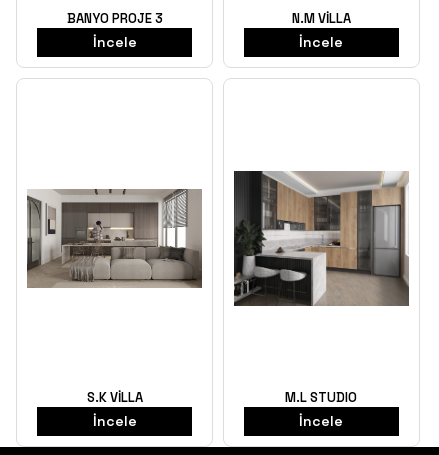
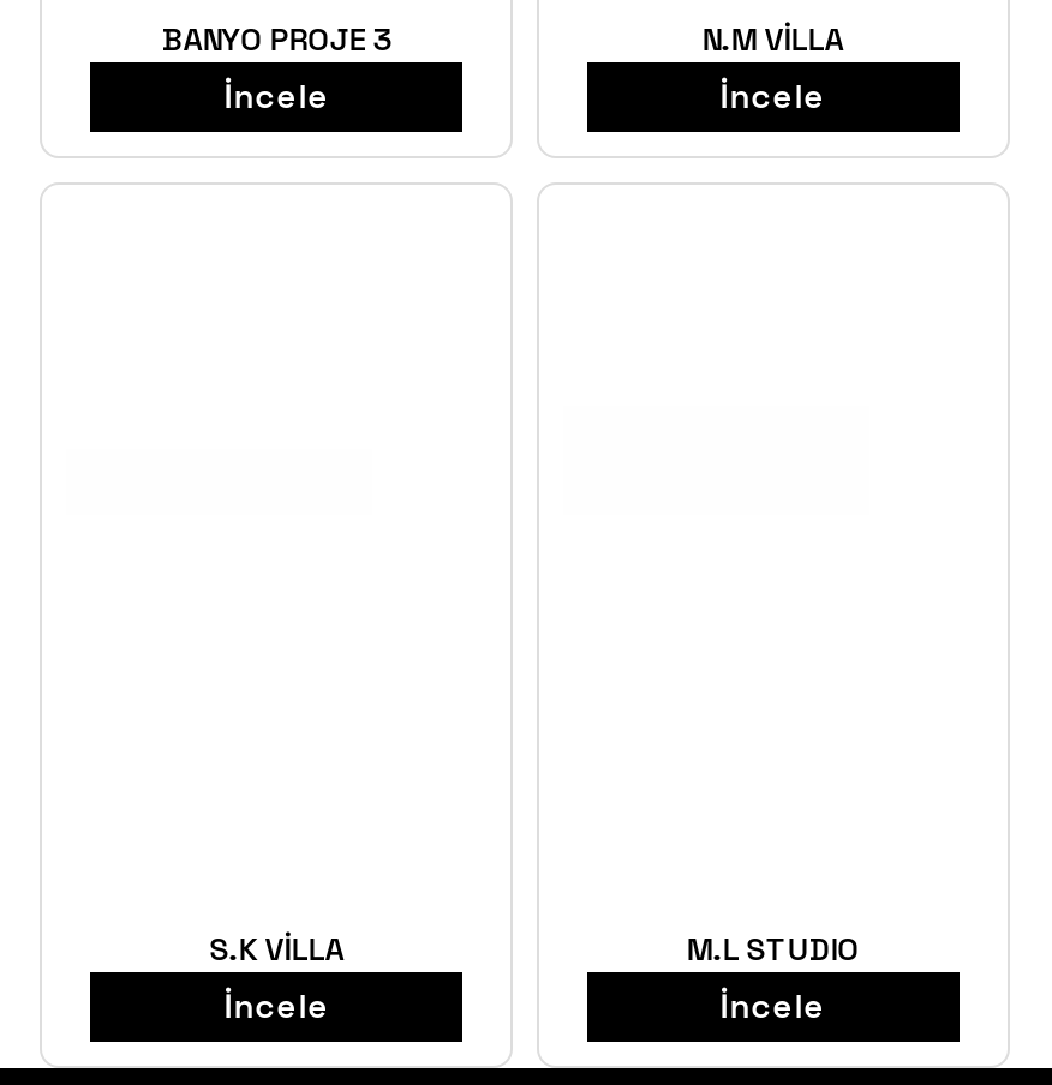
[233,170,410,307] [image] -> none
[26,188,203,289] [image] -> none

